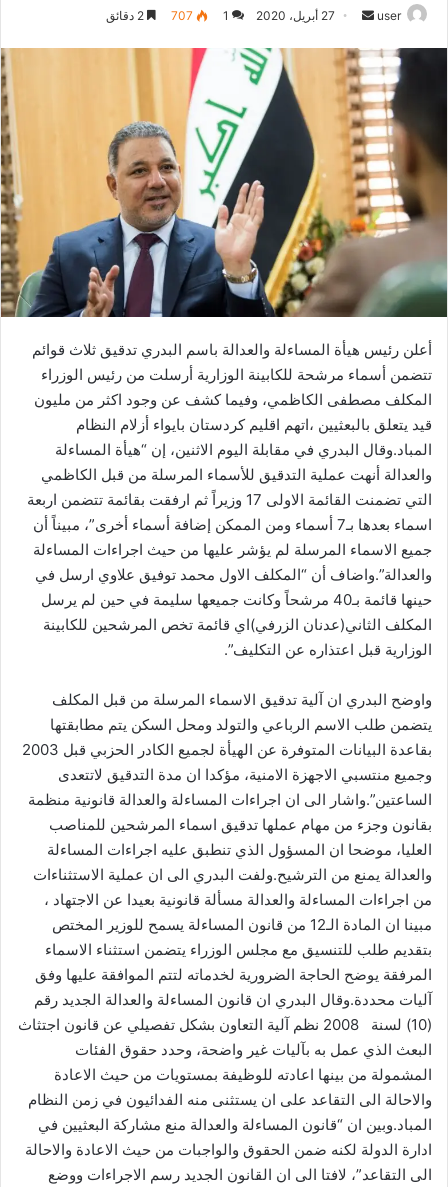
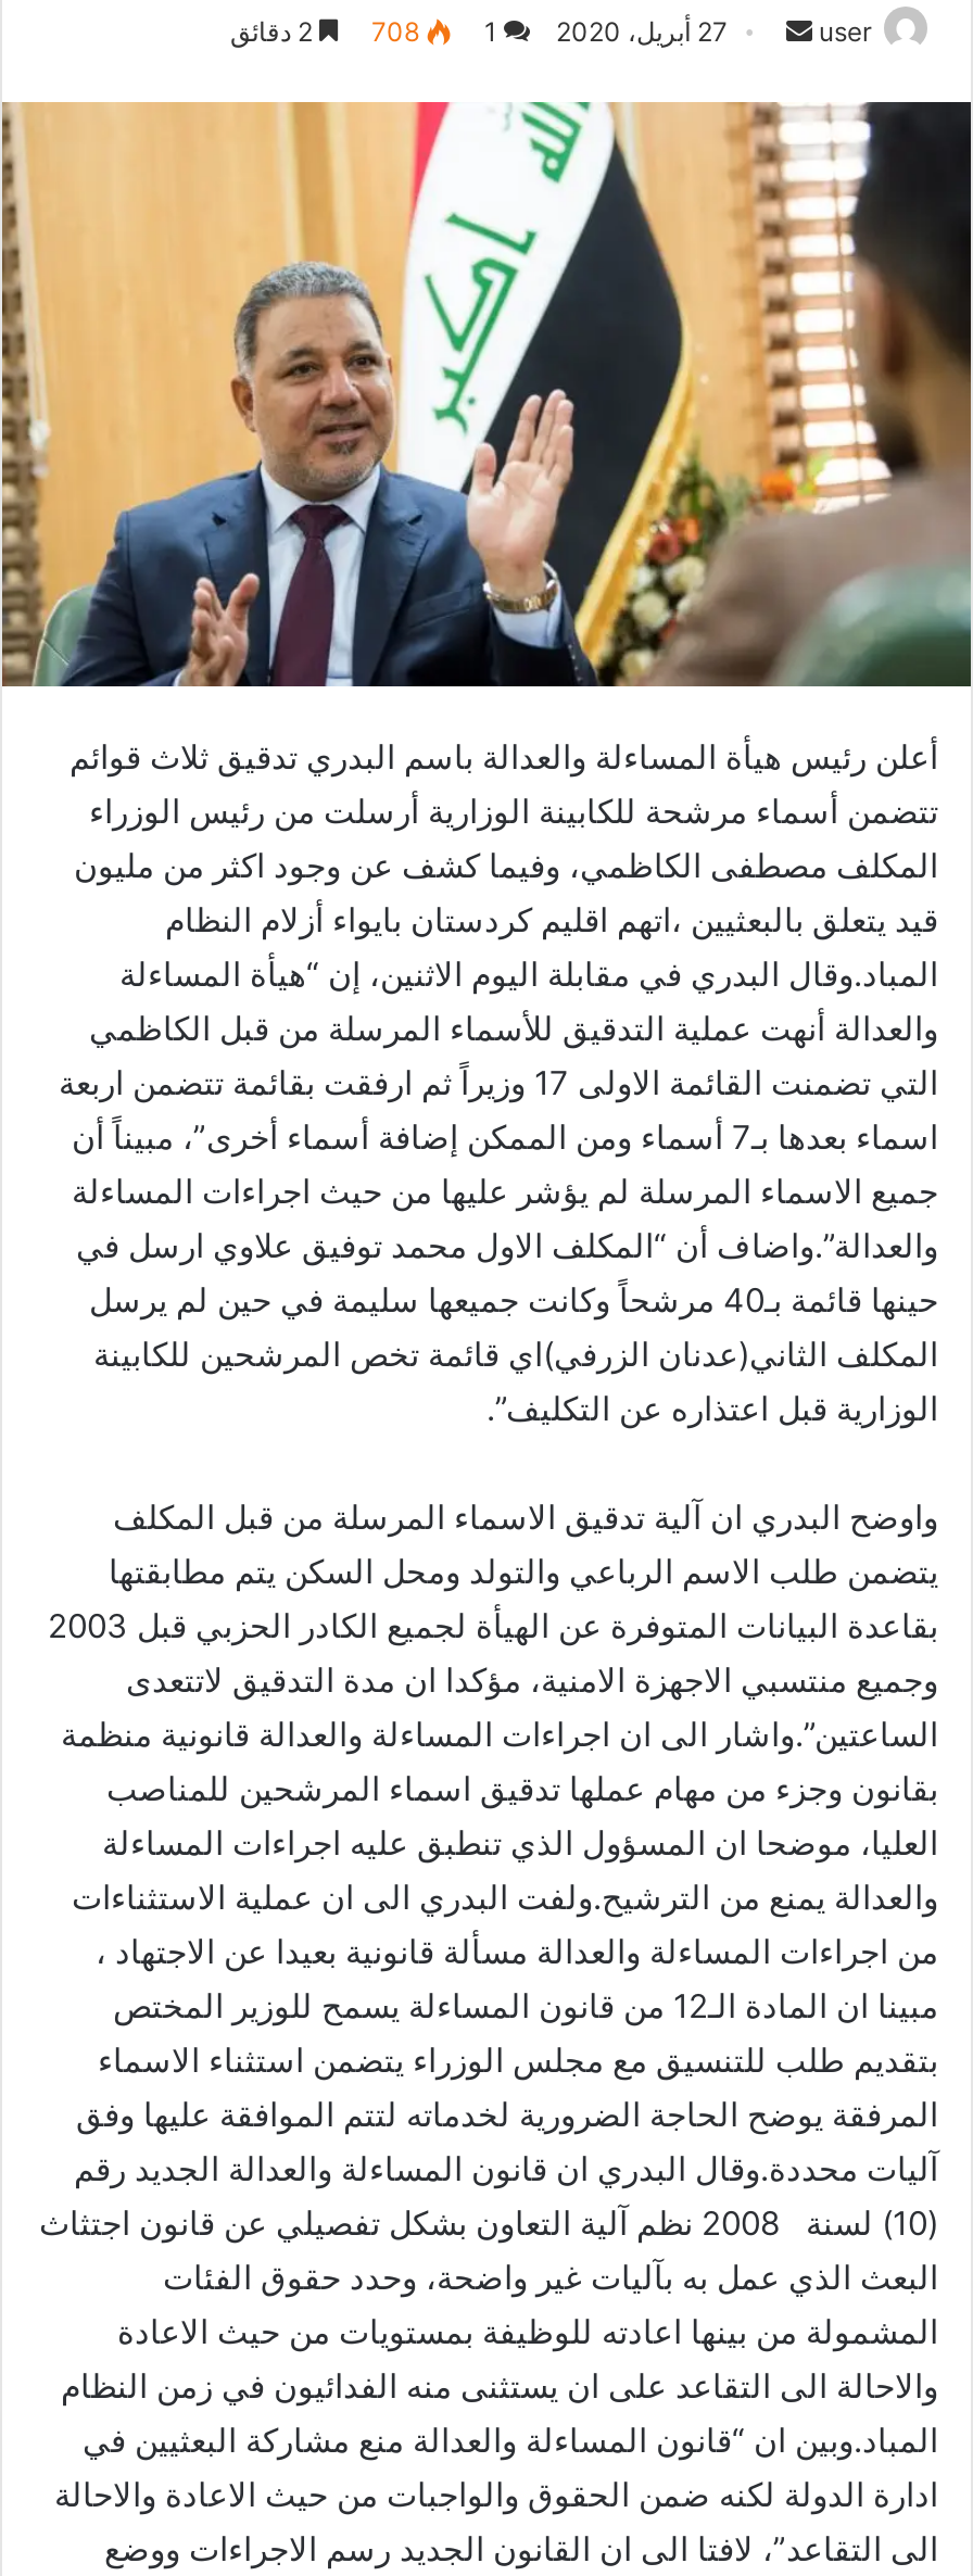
[171,8,193,23] 707 -> [371,15,419,48] 708

